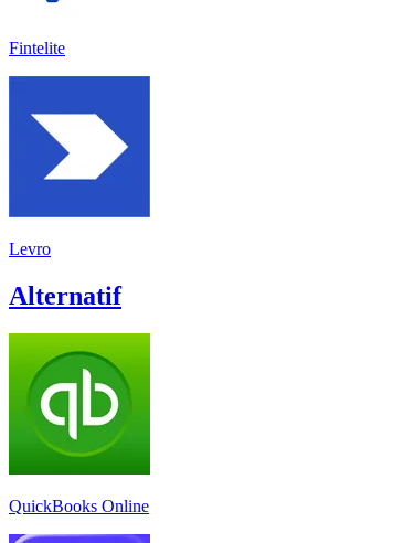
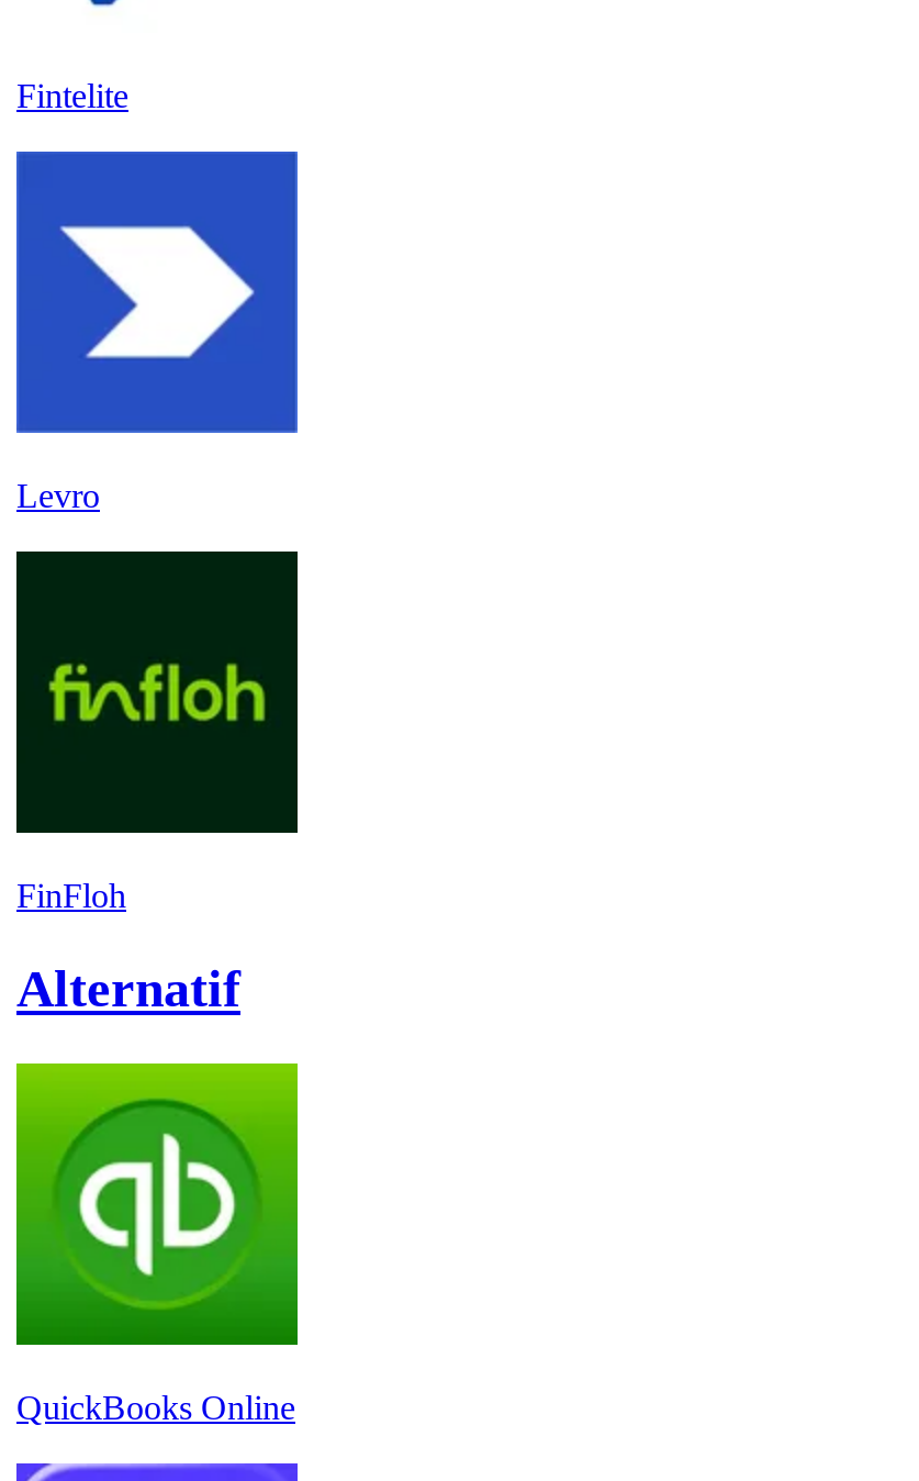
none -> [14,549,300,913] [image] | FinFloh

